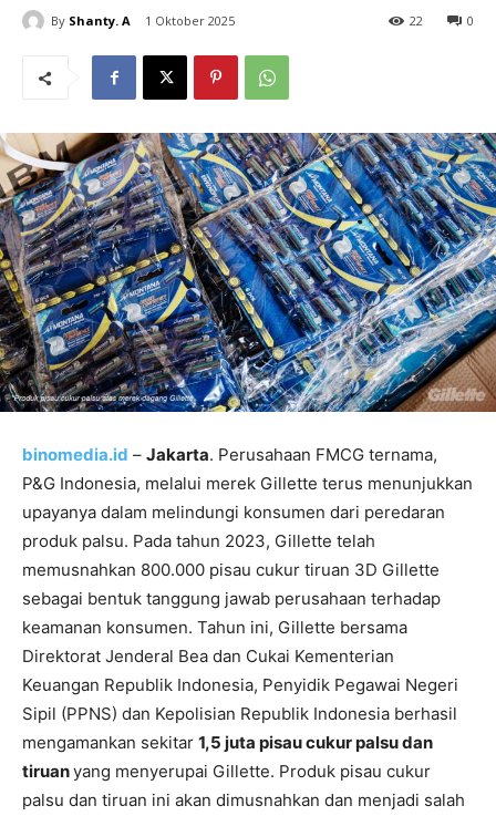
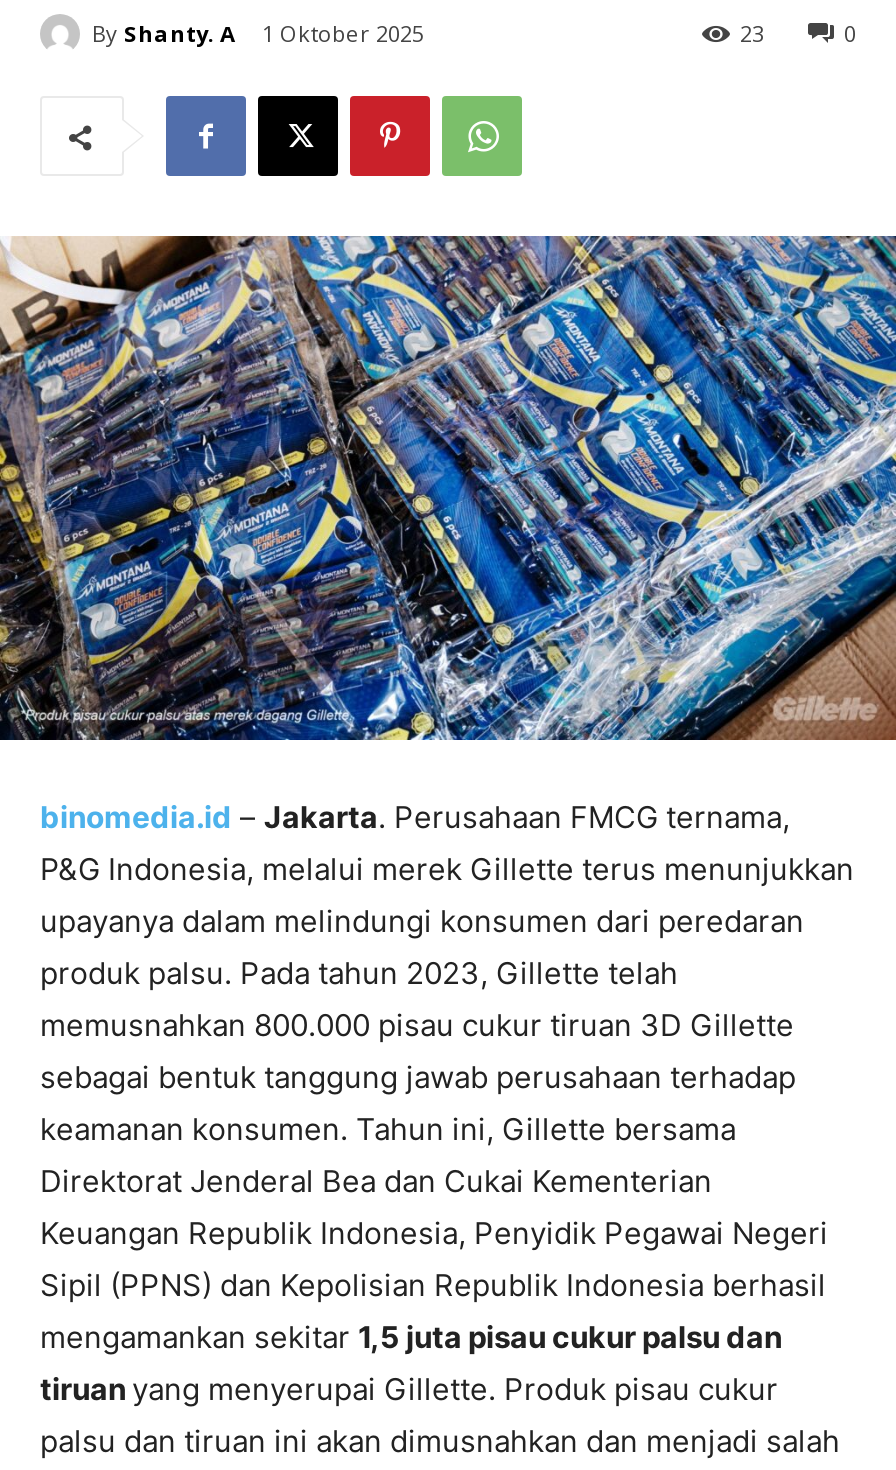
[410,12,423,29] 22 -> [740,18,764,48] 23

